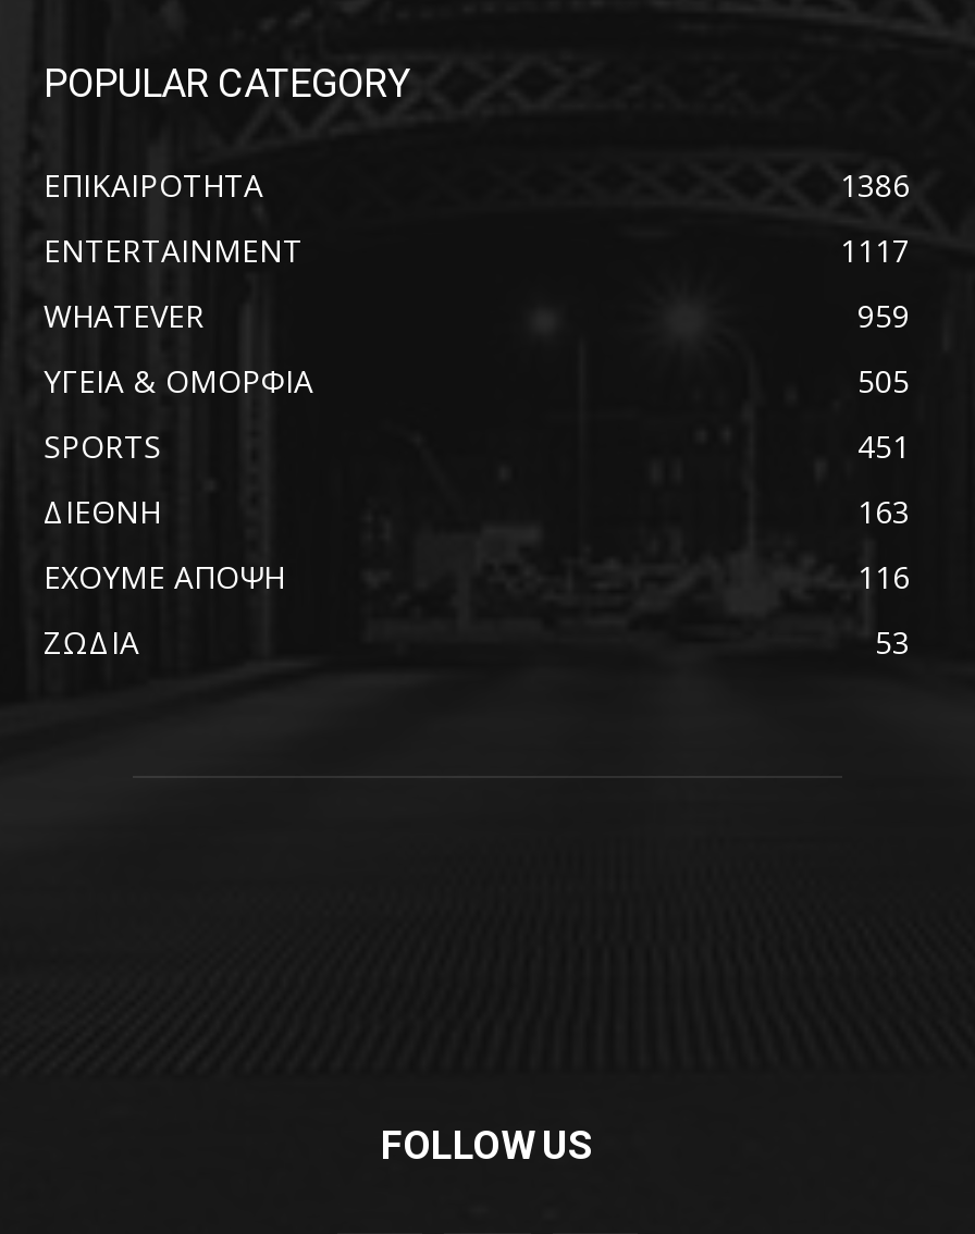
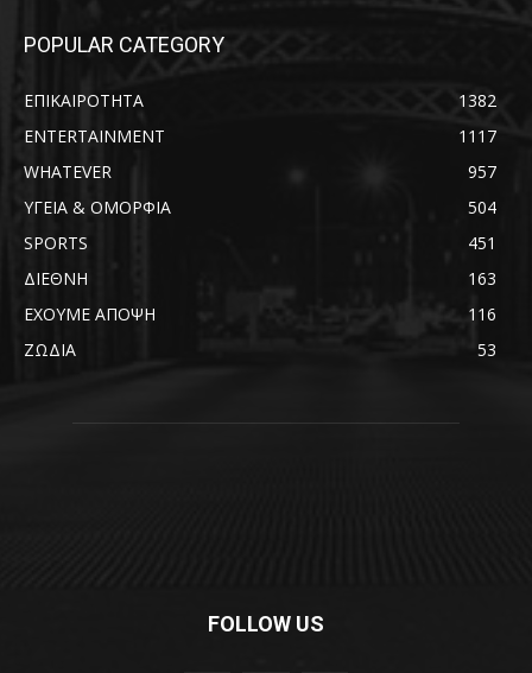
[840,164,910,205] 1386 -> [458,89,496,112] 1382
[857,295,910,336] 959 -> [468,161,496,183] 957
[857,360,910,401] 505 -> [468,196,496,219] 504

